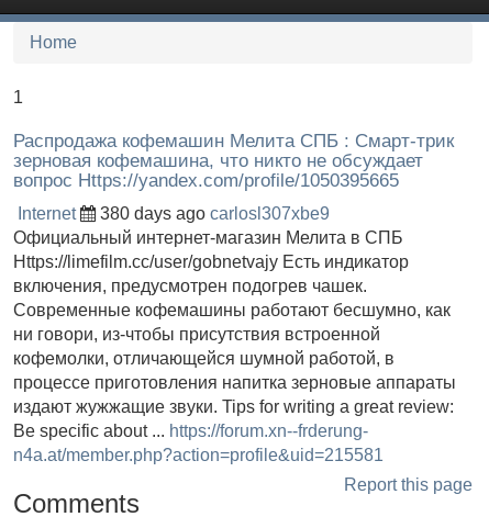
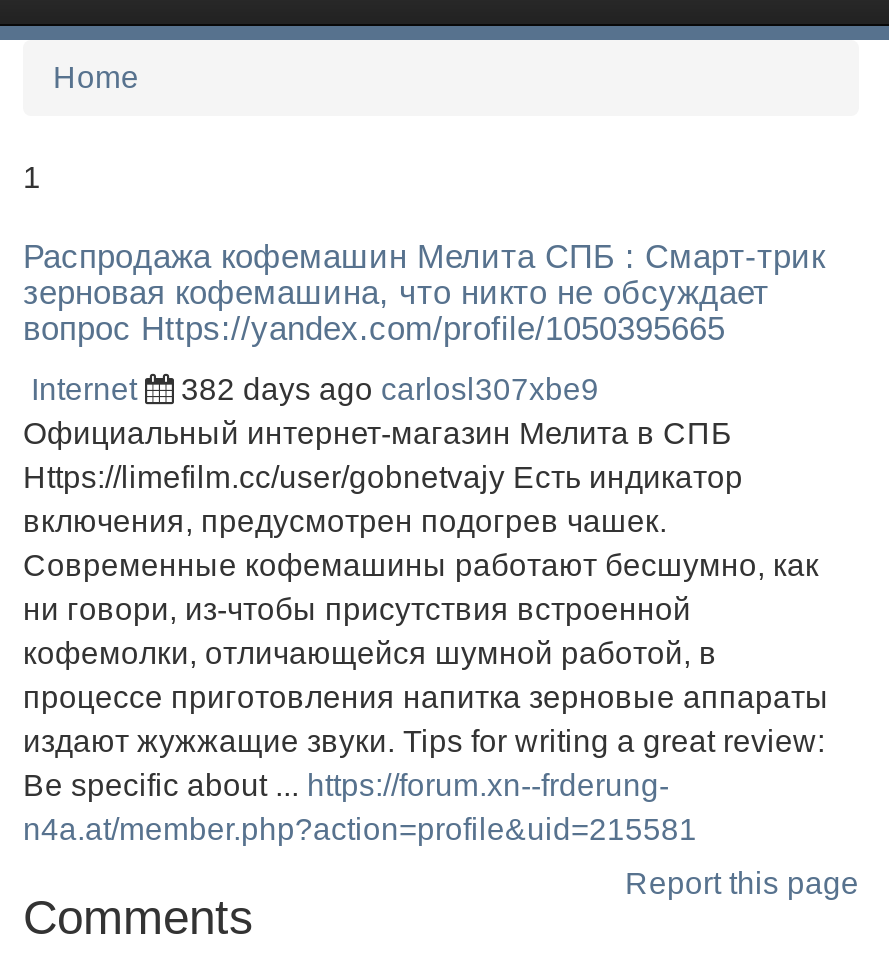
[100,204,330,223] 380 days ago carlosl307xbe9 -> [181,372,599,406] 382 days ago carlosl307xbe9

